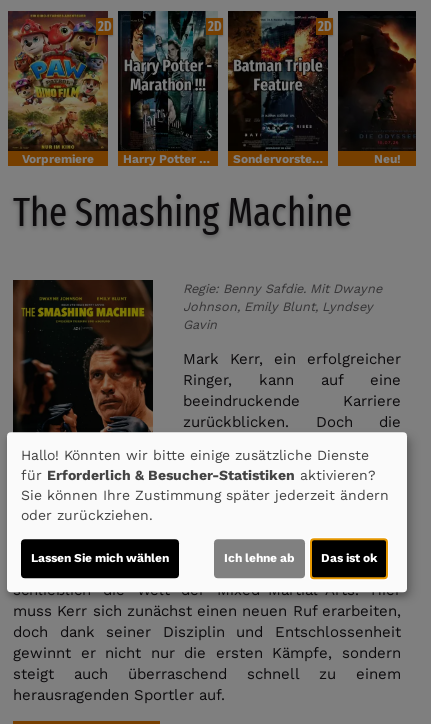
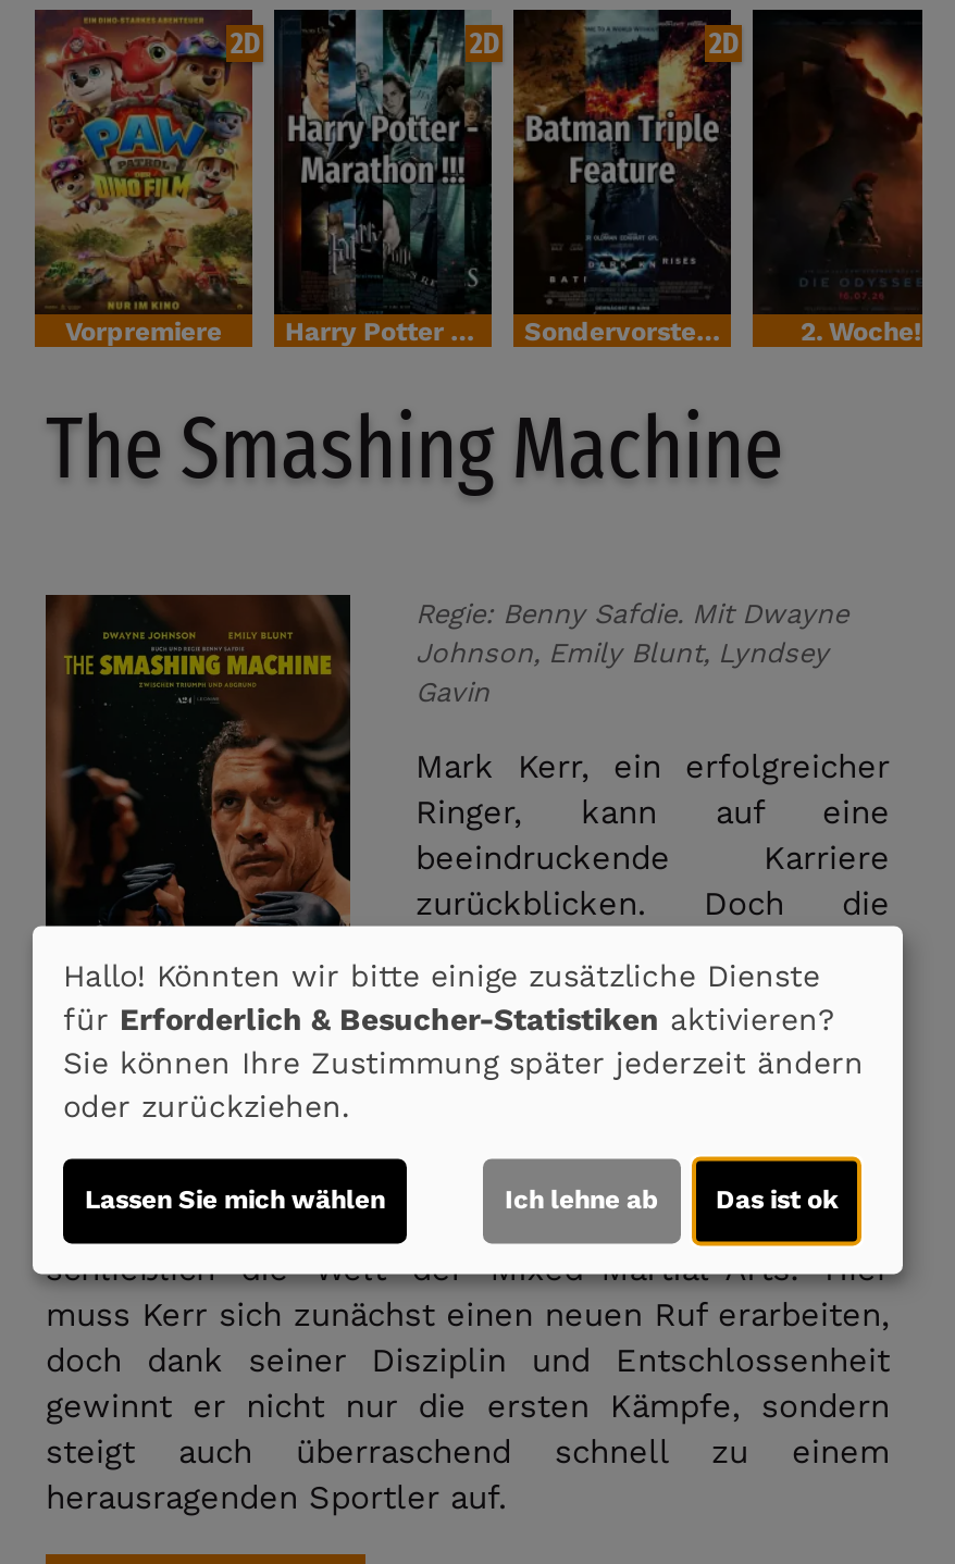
[374,152,401,166] Neu! -> [801,316,922,347] 2. Woche!

